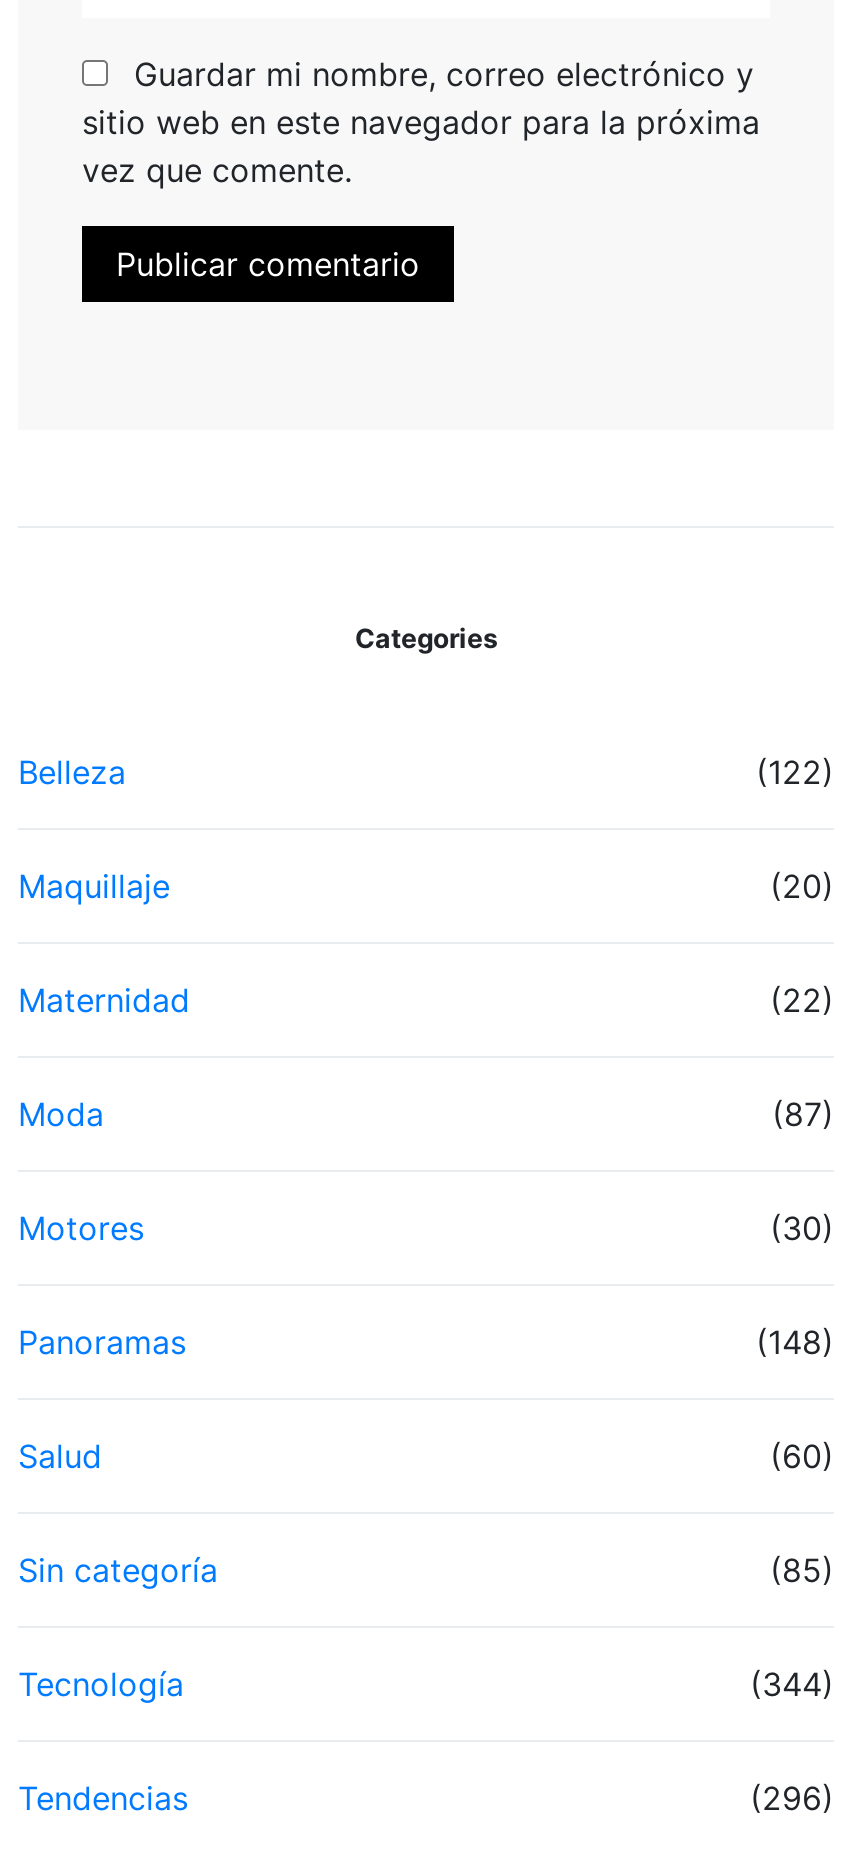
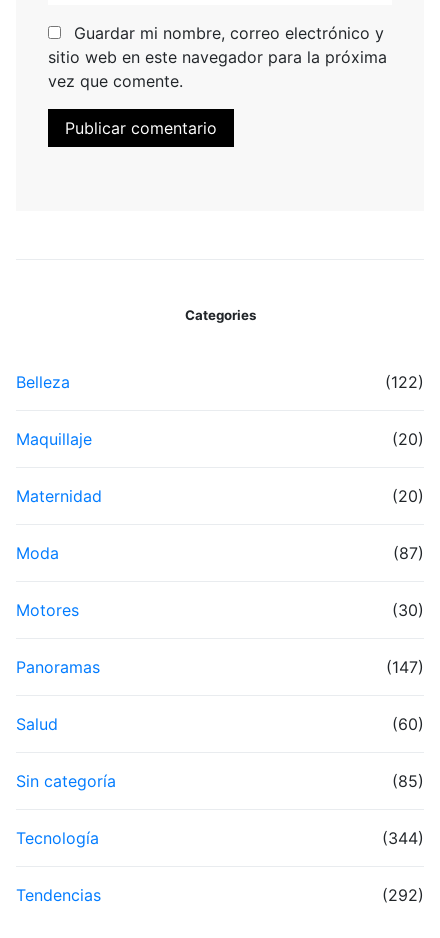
[770,980,834,1020] (22) -> [392,486,424,506] (20)
[756,1322,834,1362] (148) -> [386,657,424,677] (147)
[750,1778,834,1818] (296) -> [382,885,424,905] (292)

